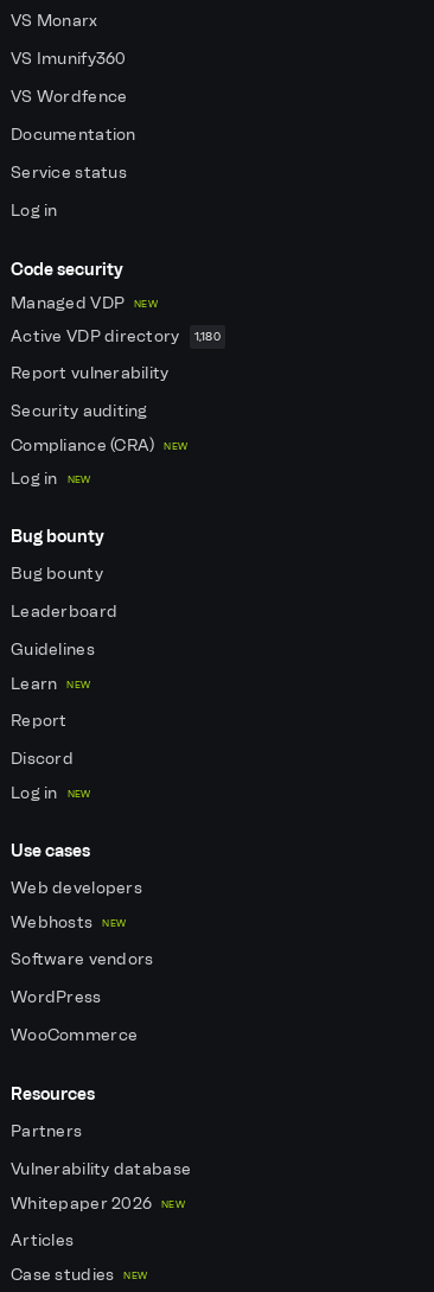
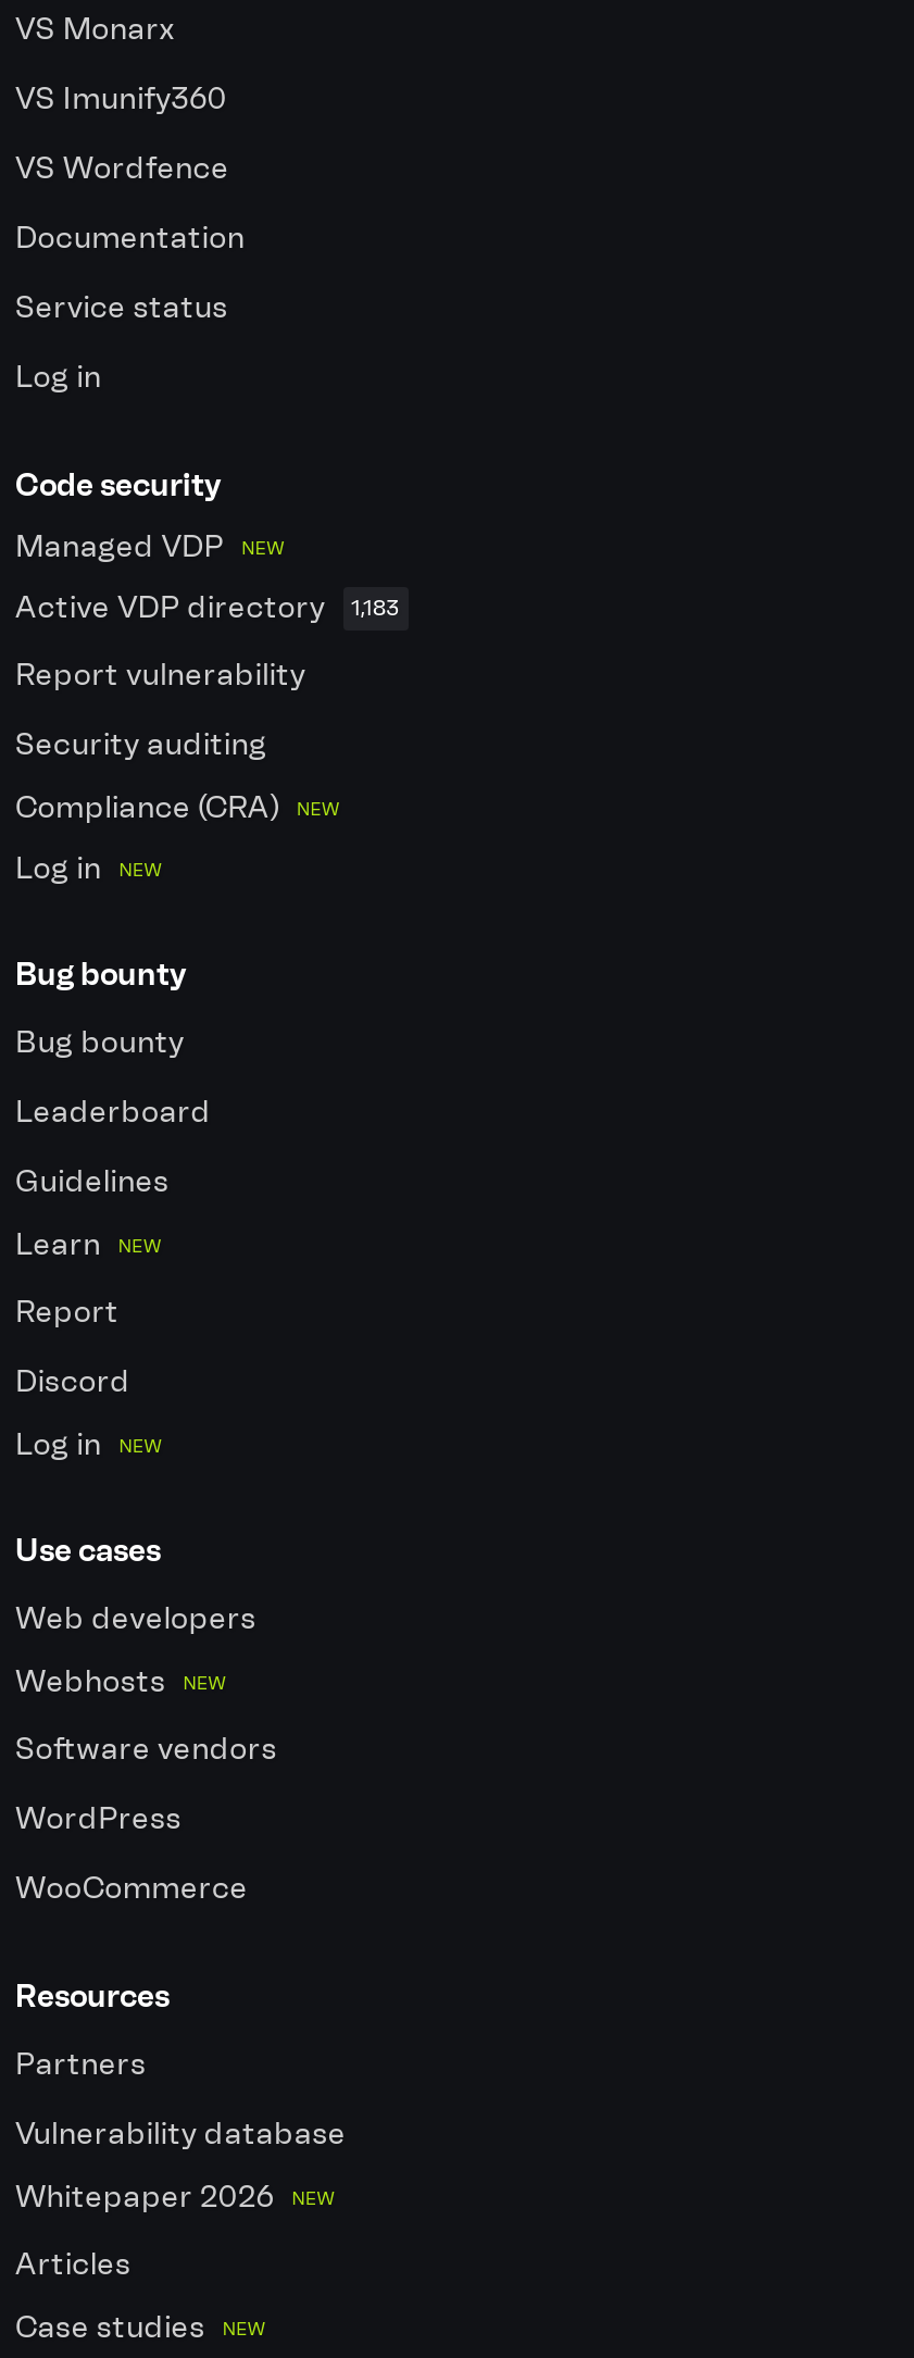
[11,326,221,346] Active VDP directory 1,180 -> [15,589,400,626] Active VDP directory 1,183

